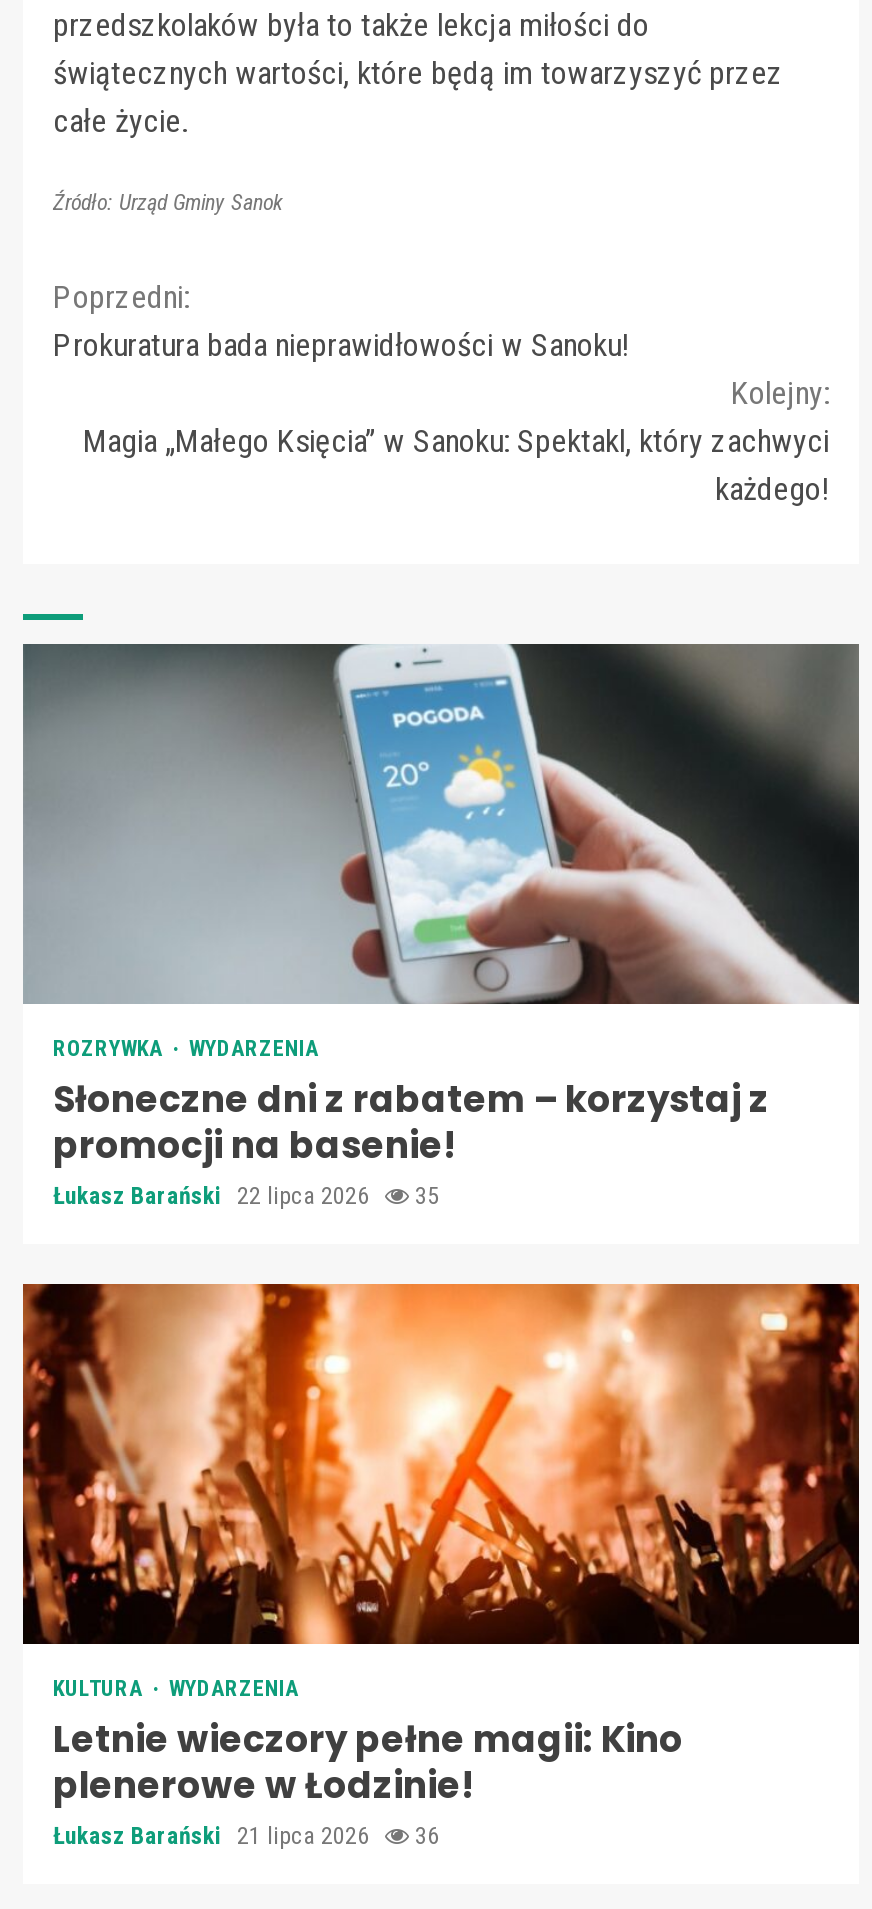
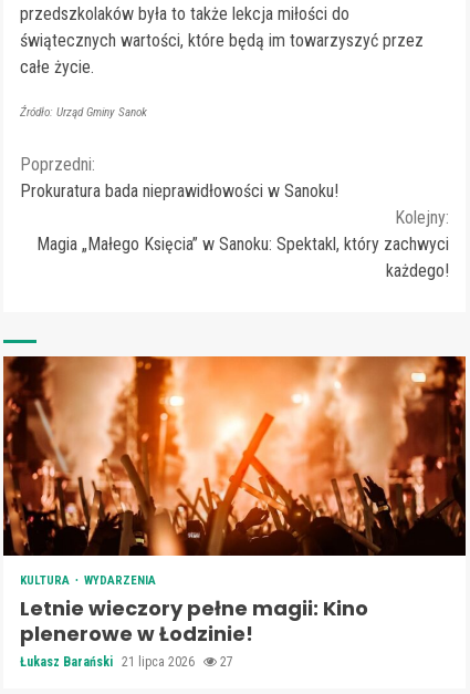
[21,642,859,1210] [image] | ROZRYWKA | WYDARZENIA | Słoneczne dni z rabatem – korzystaj z | promocji na basenie! | Łukasz Barański 22 lipca 2026 | 35 -> none
[53,1822,439,1850] Łukasz Barański 21 lipca 2026 36 -> [20,654,233,670] Łukasz Barański 21 lipca 2026 27

